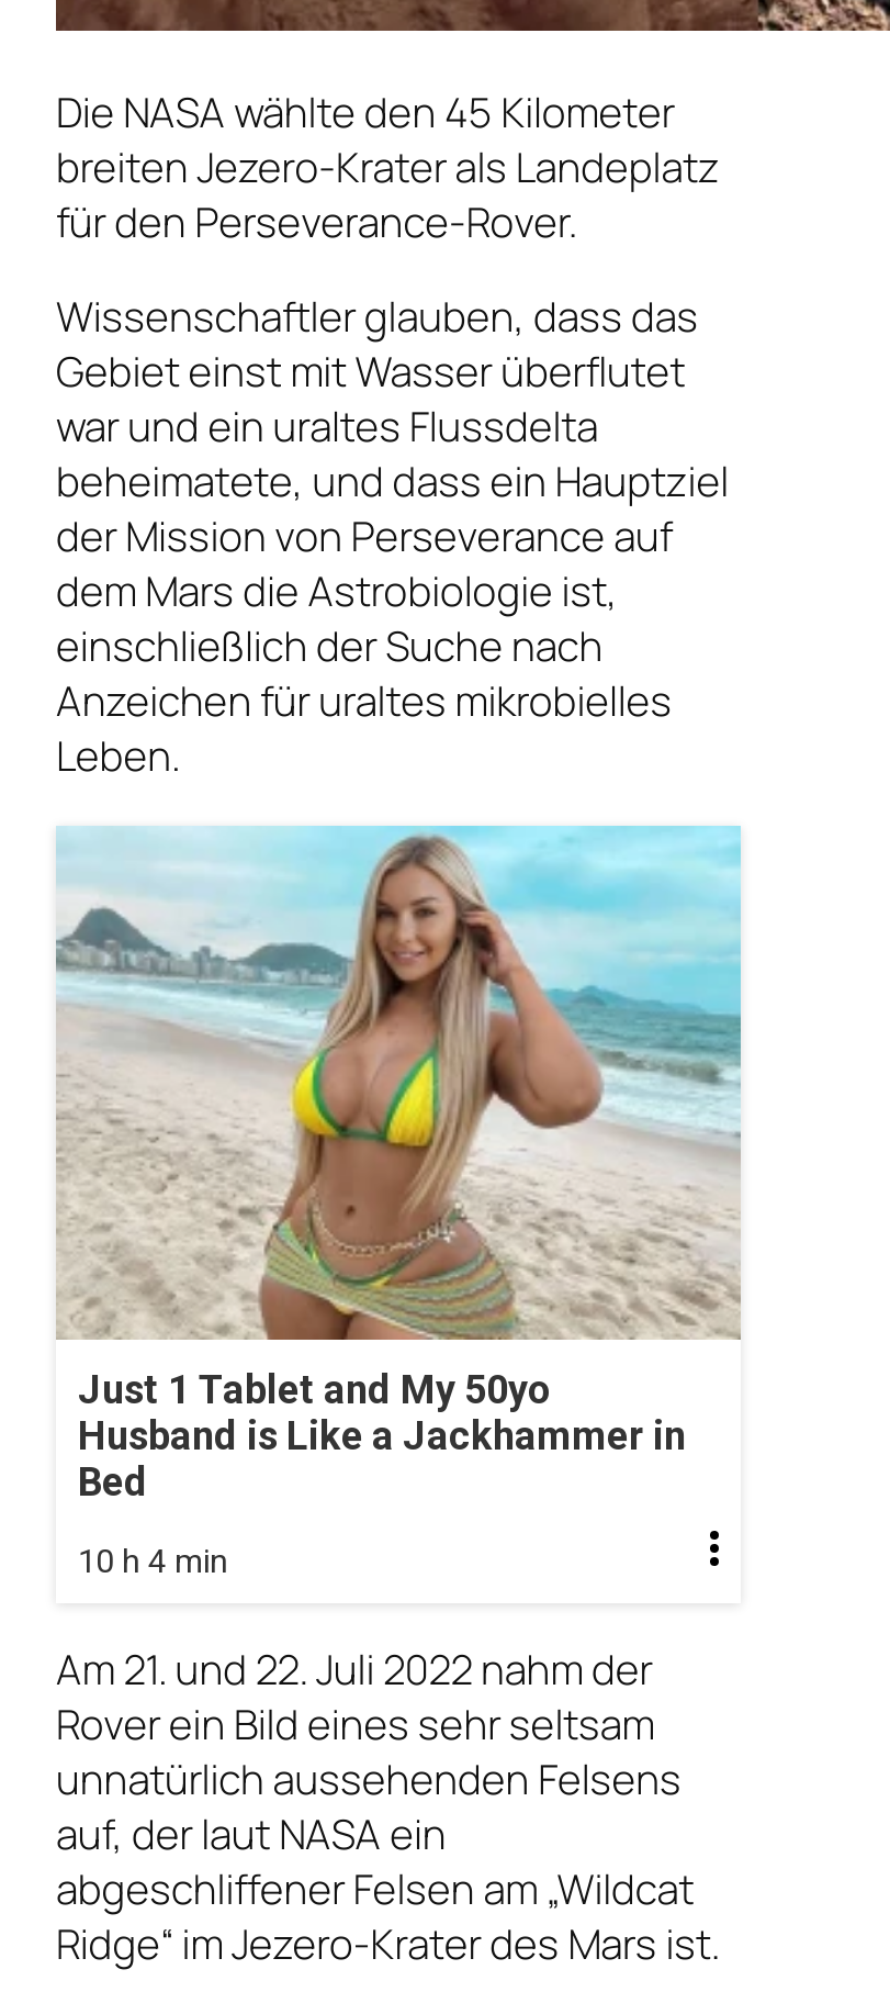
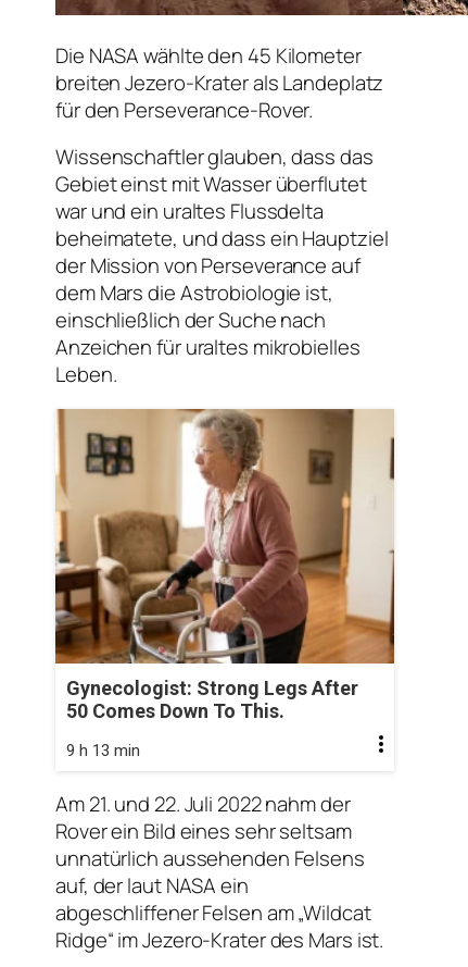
[54,824,743,1504] [image] | Just 1 Tablet and My 50yo | Husband is Like a Jackhammer in | Bed -> [54,408,395,722] [image] | Gynecologist: Strong Legs After | 50 Comes Down To This.
[78,1541,227,1581] 10 h 4 min -> [66,740,140,760] 9 h 13 min

